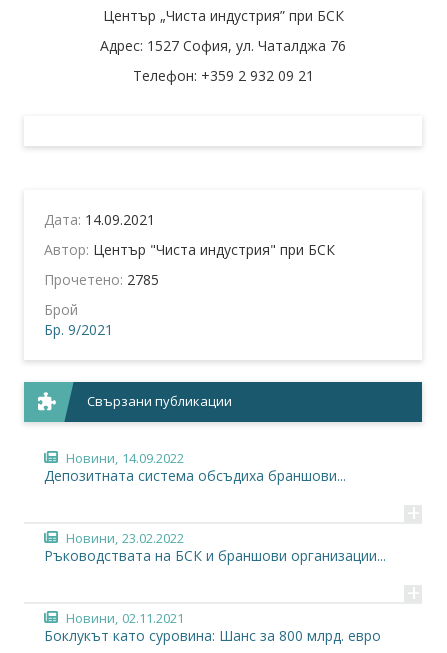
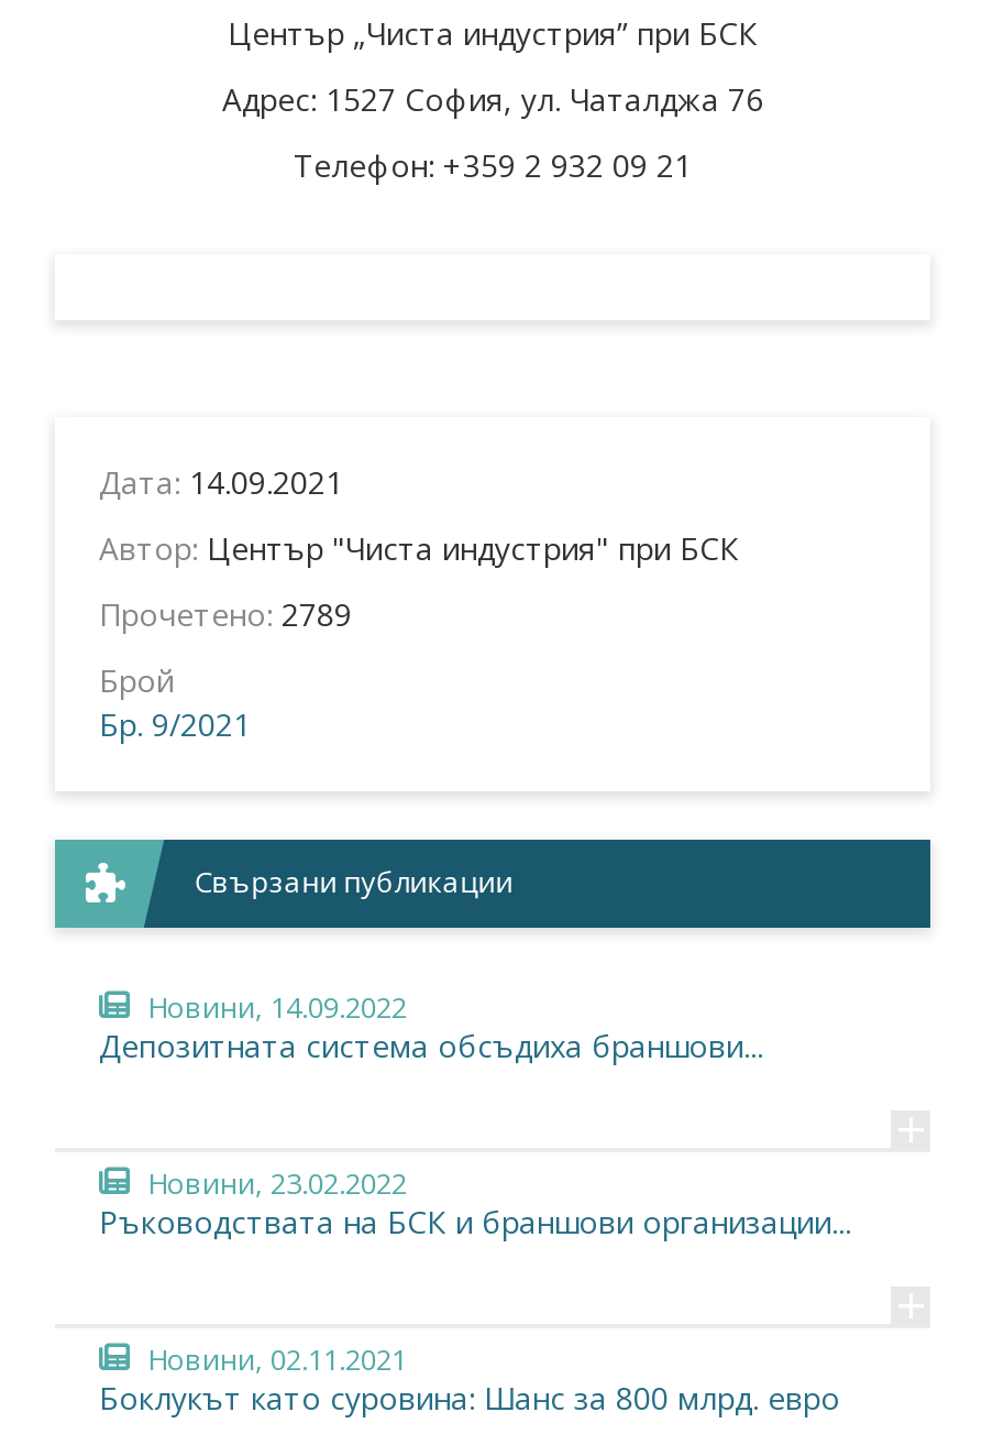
[44,270,159,289] Прочетено: 2785 -> [99,593,352,635] Прочетено: 2789

